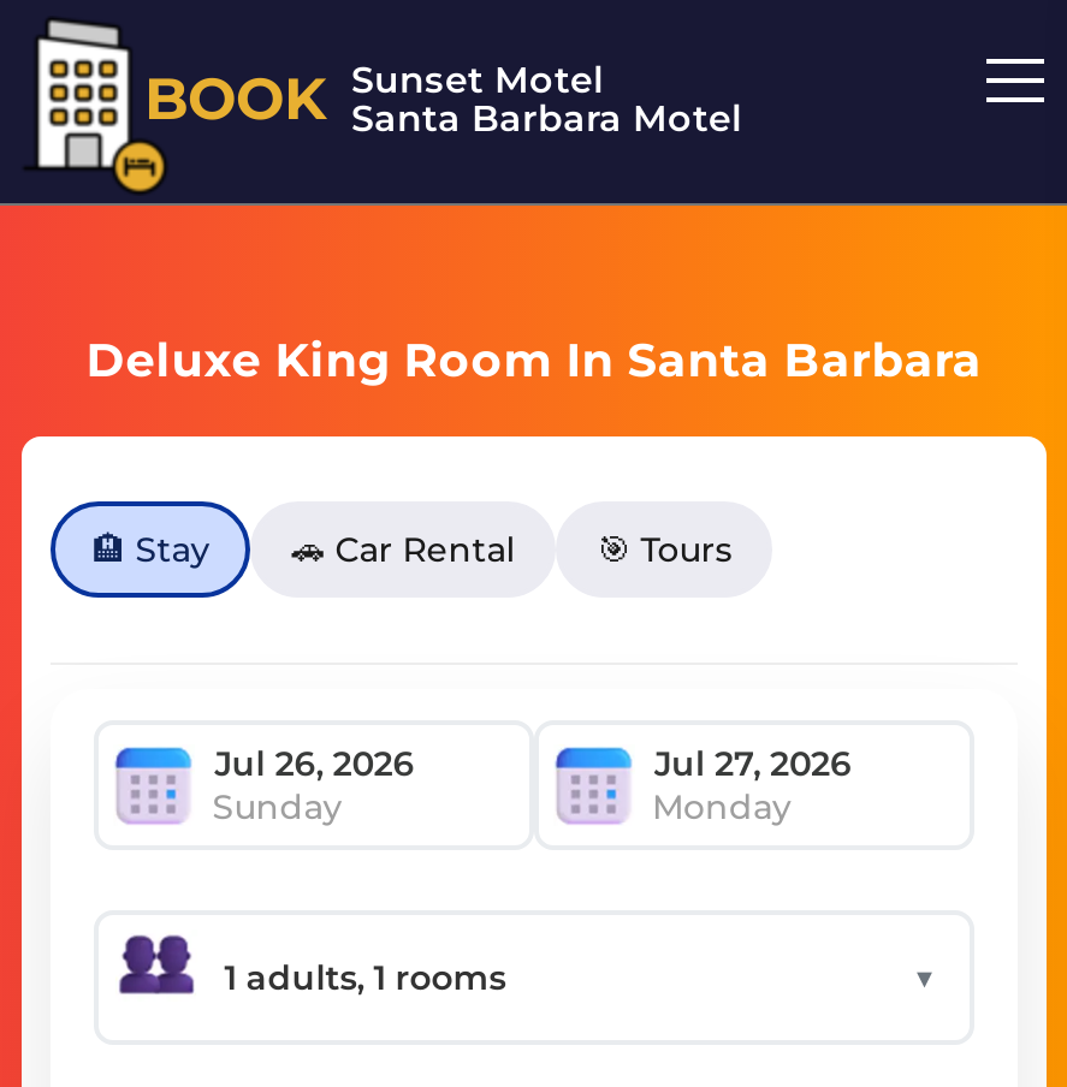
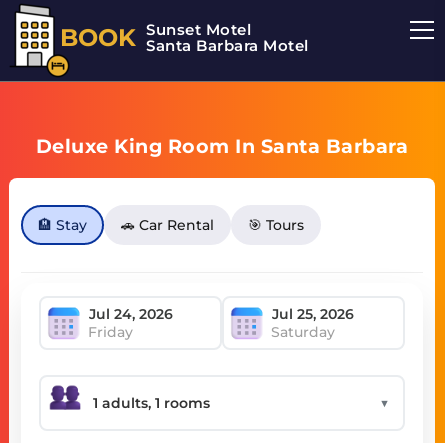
[212,784,792,827] Sunday | Monday -> [88,322,335,340] Friday | Saturday

